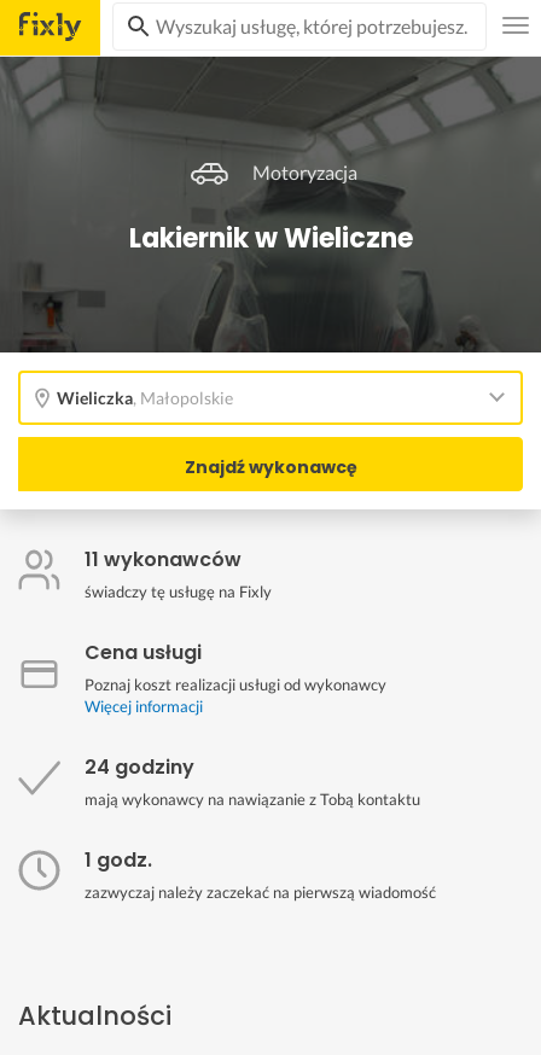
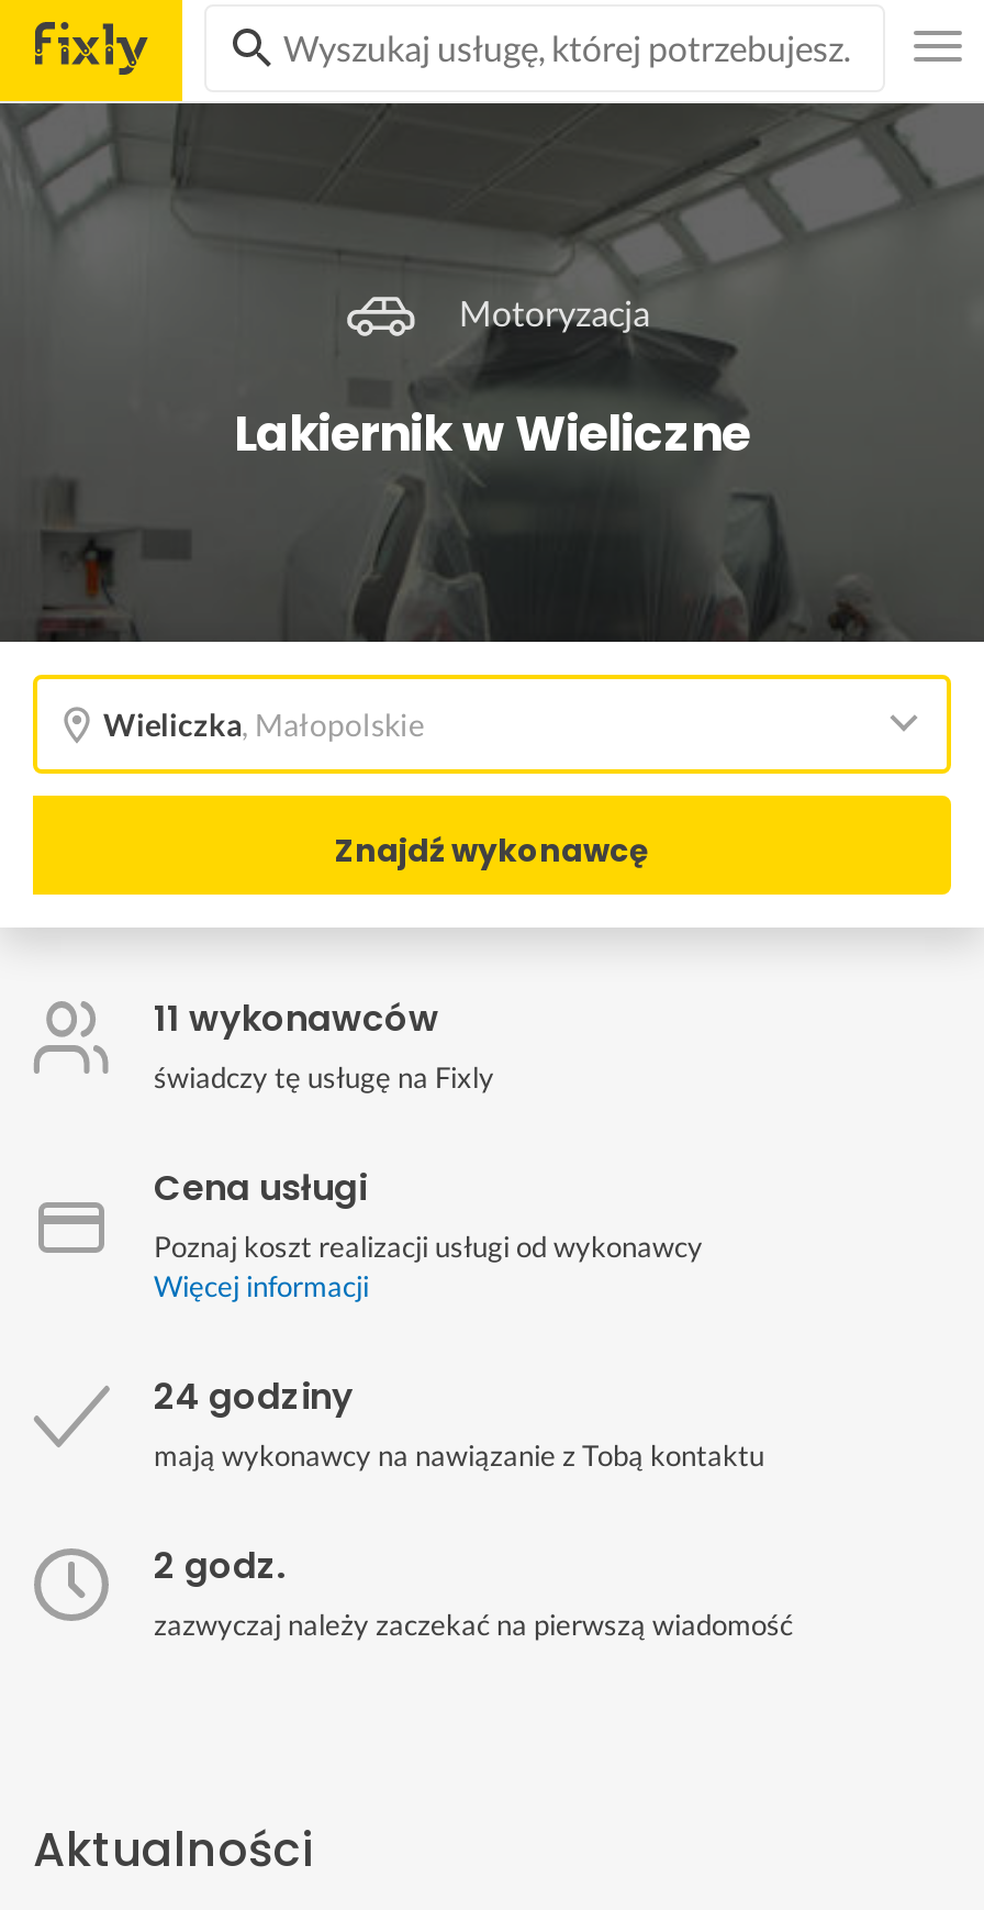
[85,846,152,874] 1 godz. -> [154,1541,286,1591] 2 godz.

